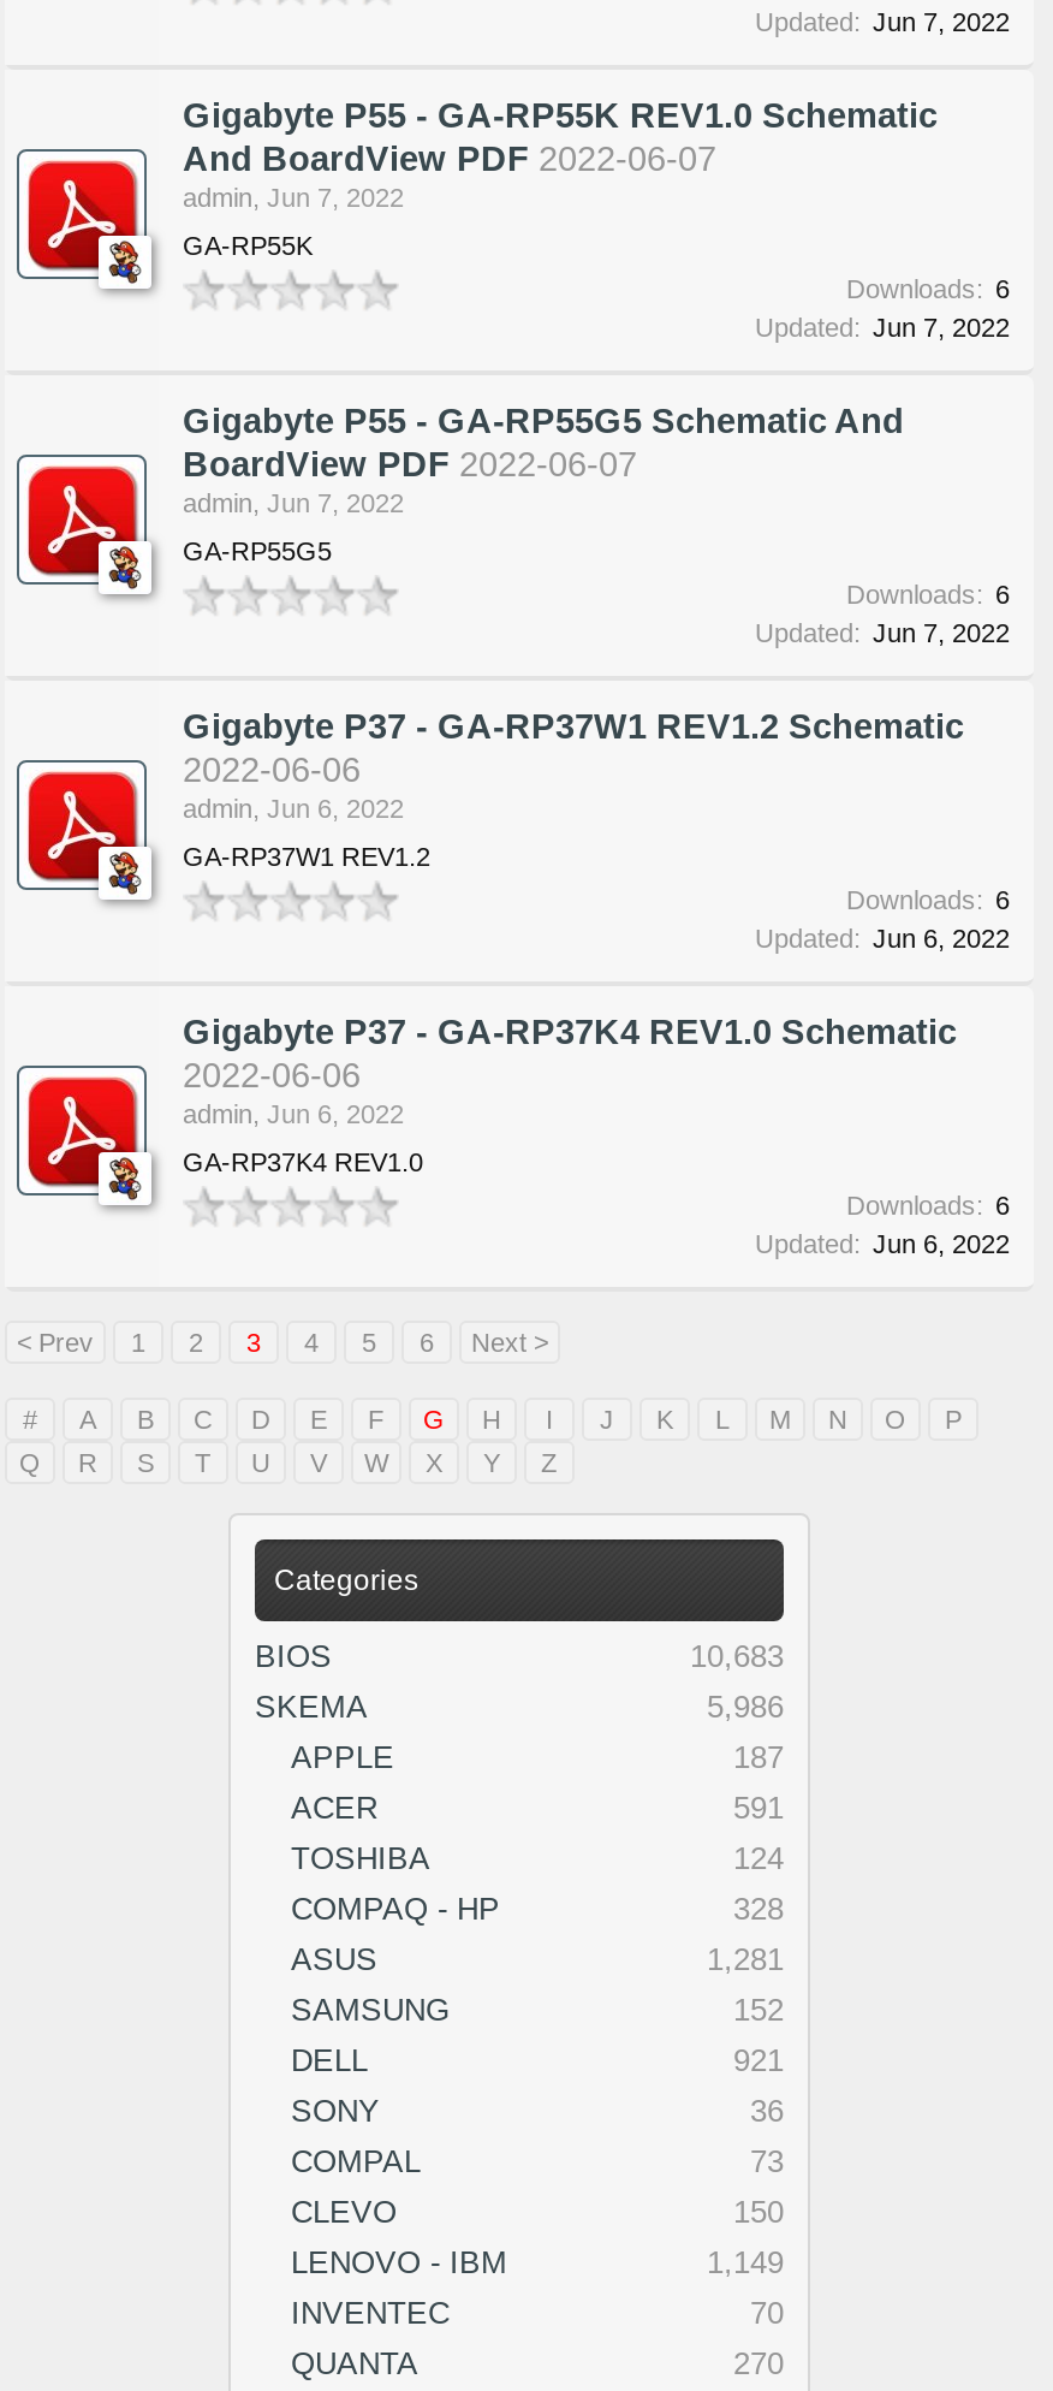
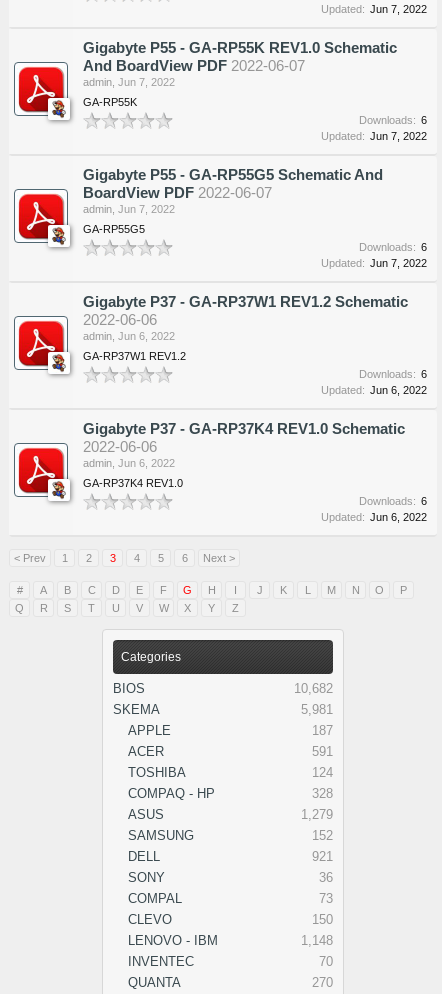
[690,1638,784,1674] 10,683 -> [294,681,333,696] 10,682
[707,1689,784,1725] 5,986 -> [301,702,333,717] 5,981
[707,1941,784,1977] 1,281 -> [301,807,333,822] 1,279
[707,2244,784,2280] 1,149 -> [301,933,333,948] 1,148

